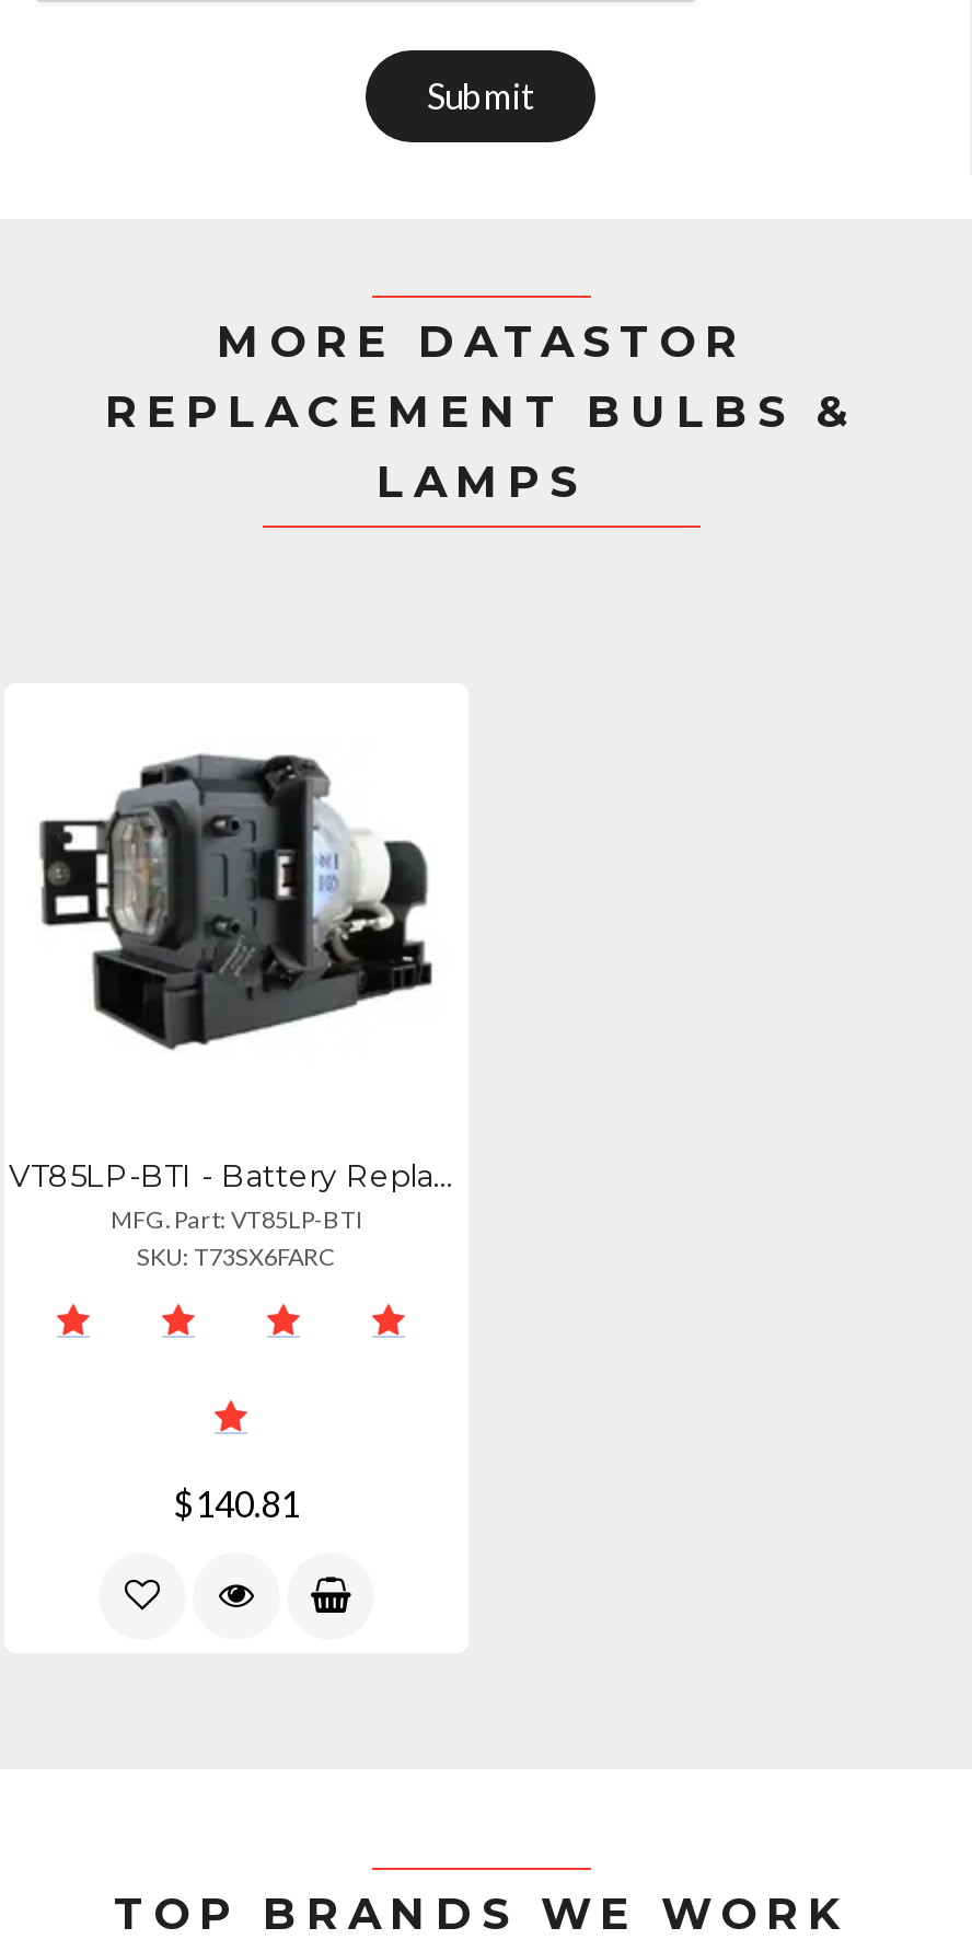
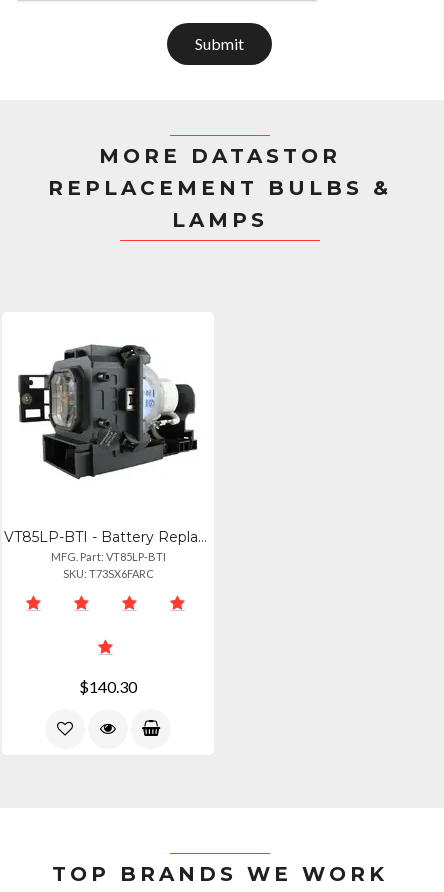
[173,1482,300,1524] $140.81 -> [79,677,137,696] $140.30

